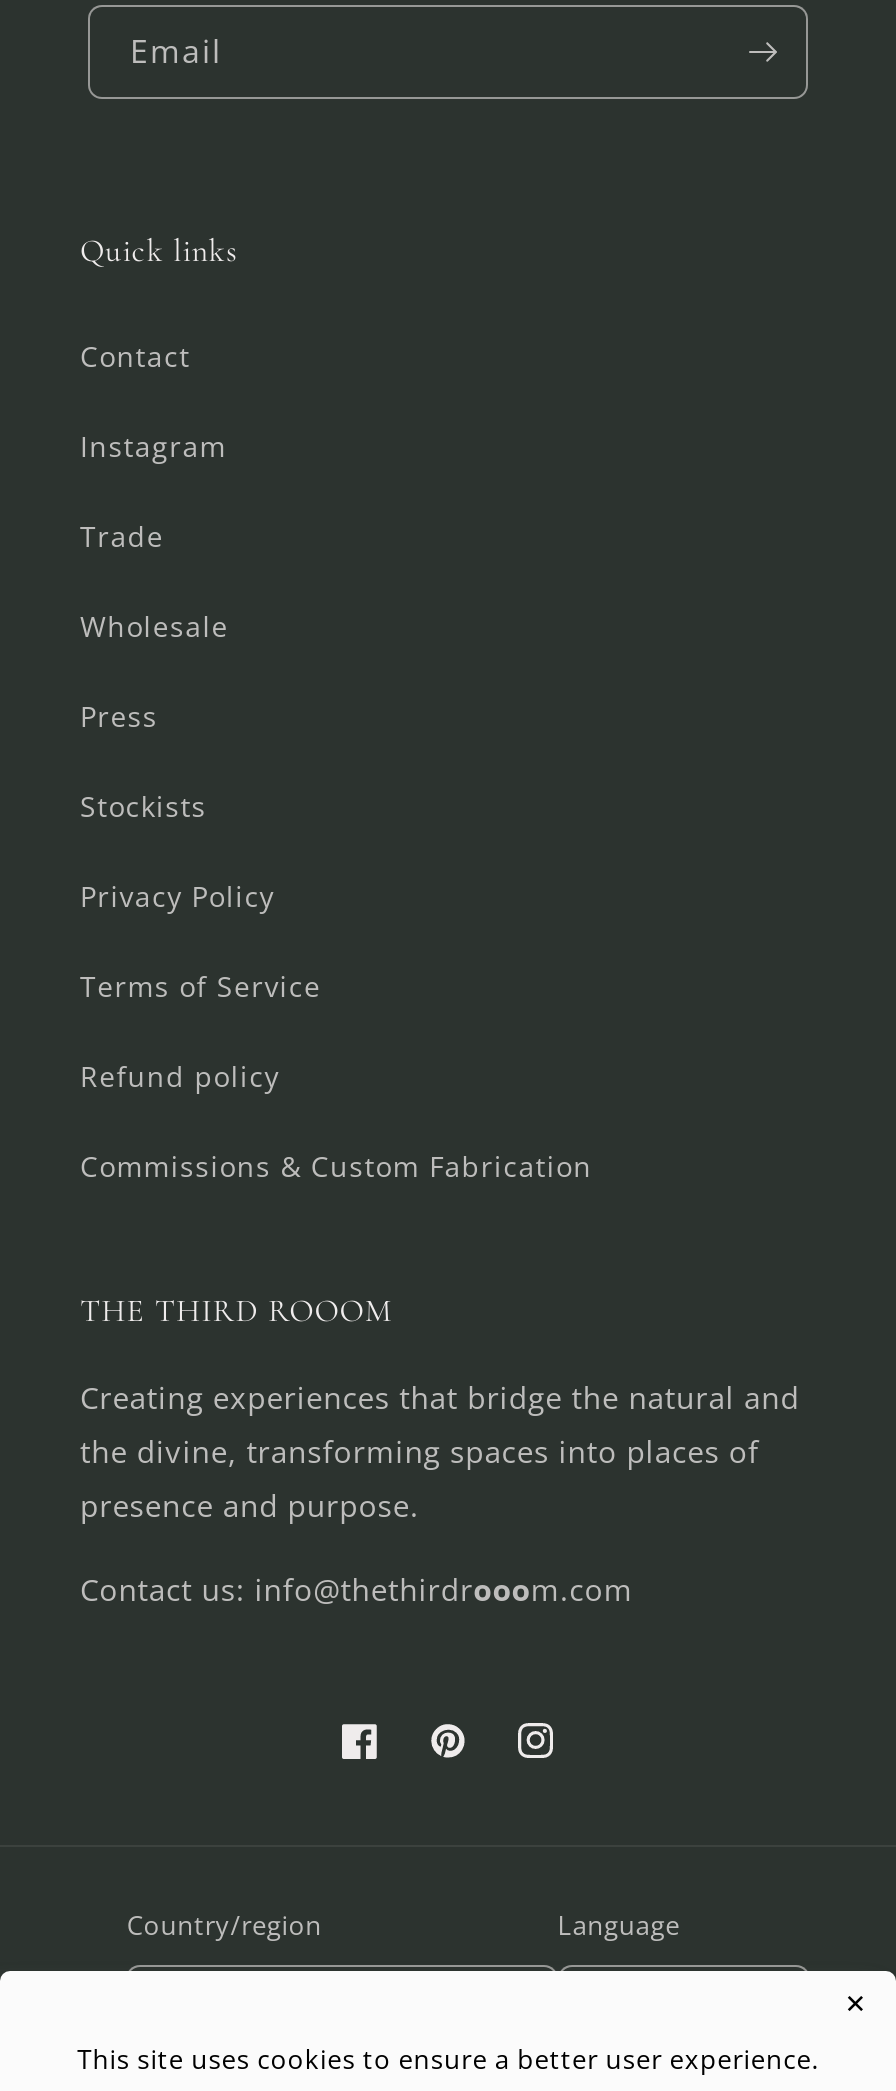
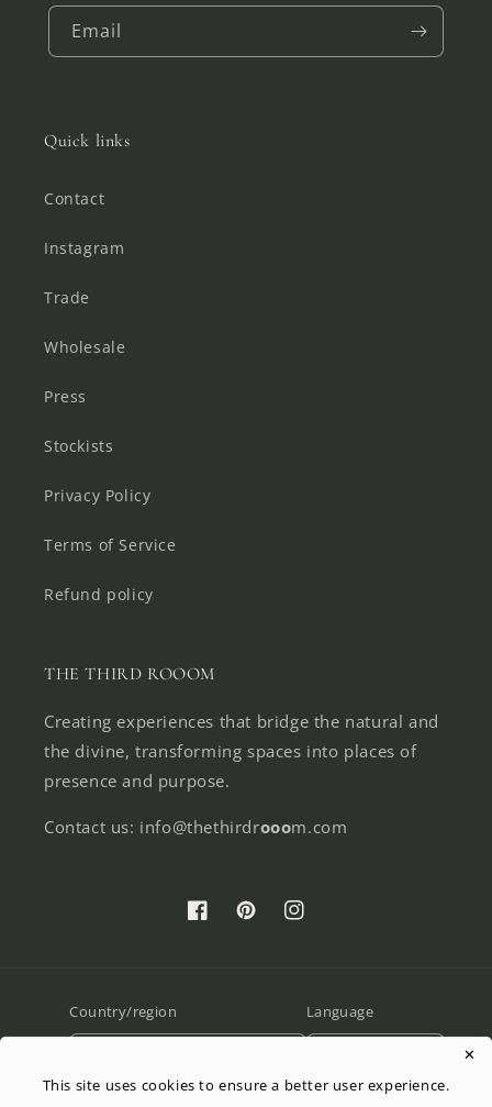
[80,1148,592,1186] Commissions & Custom Fabrication -> none

